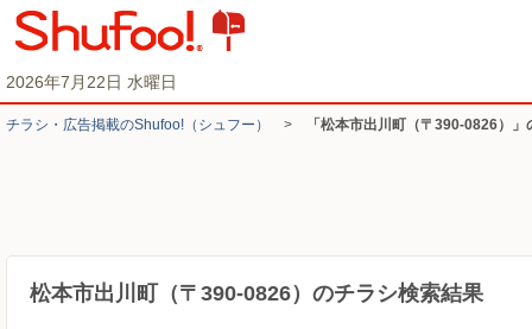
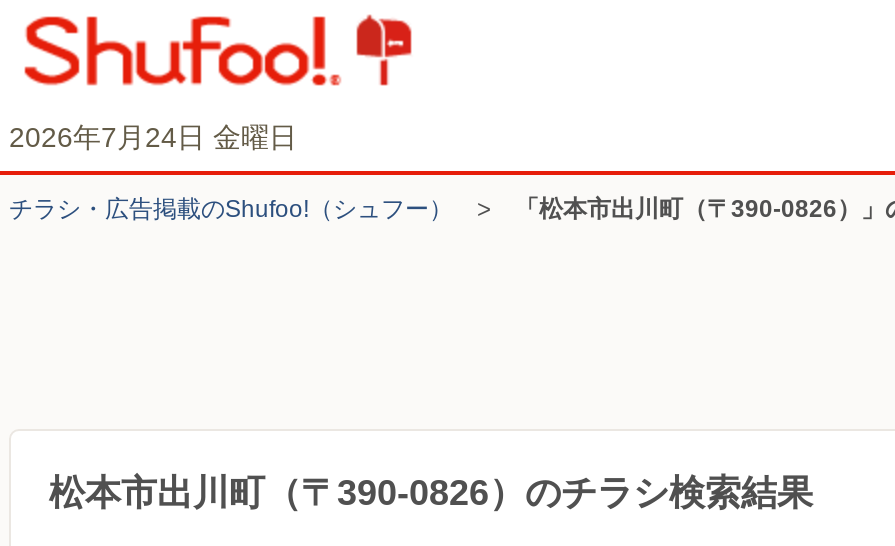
[6,72,177,91] 2026年7月22日 水曜日 -> [9,121,297,153] 2026年7月24日 金曜日

